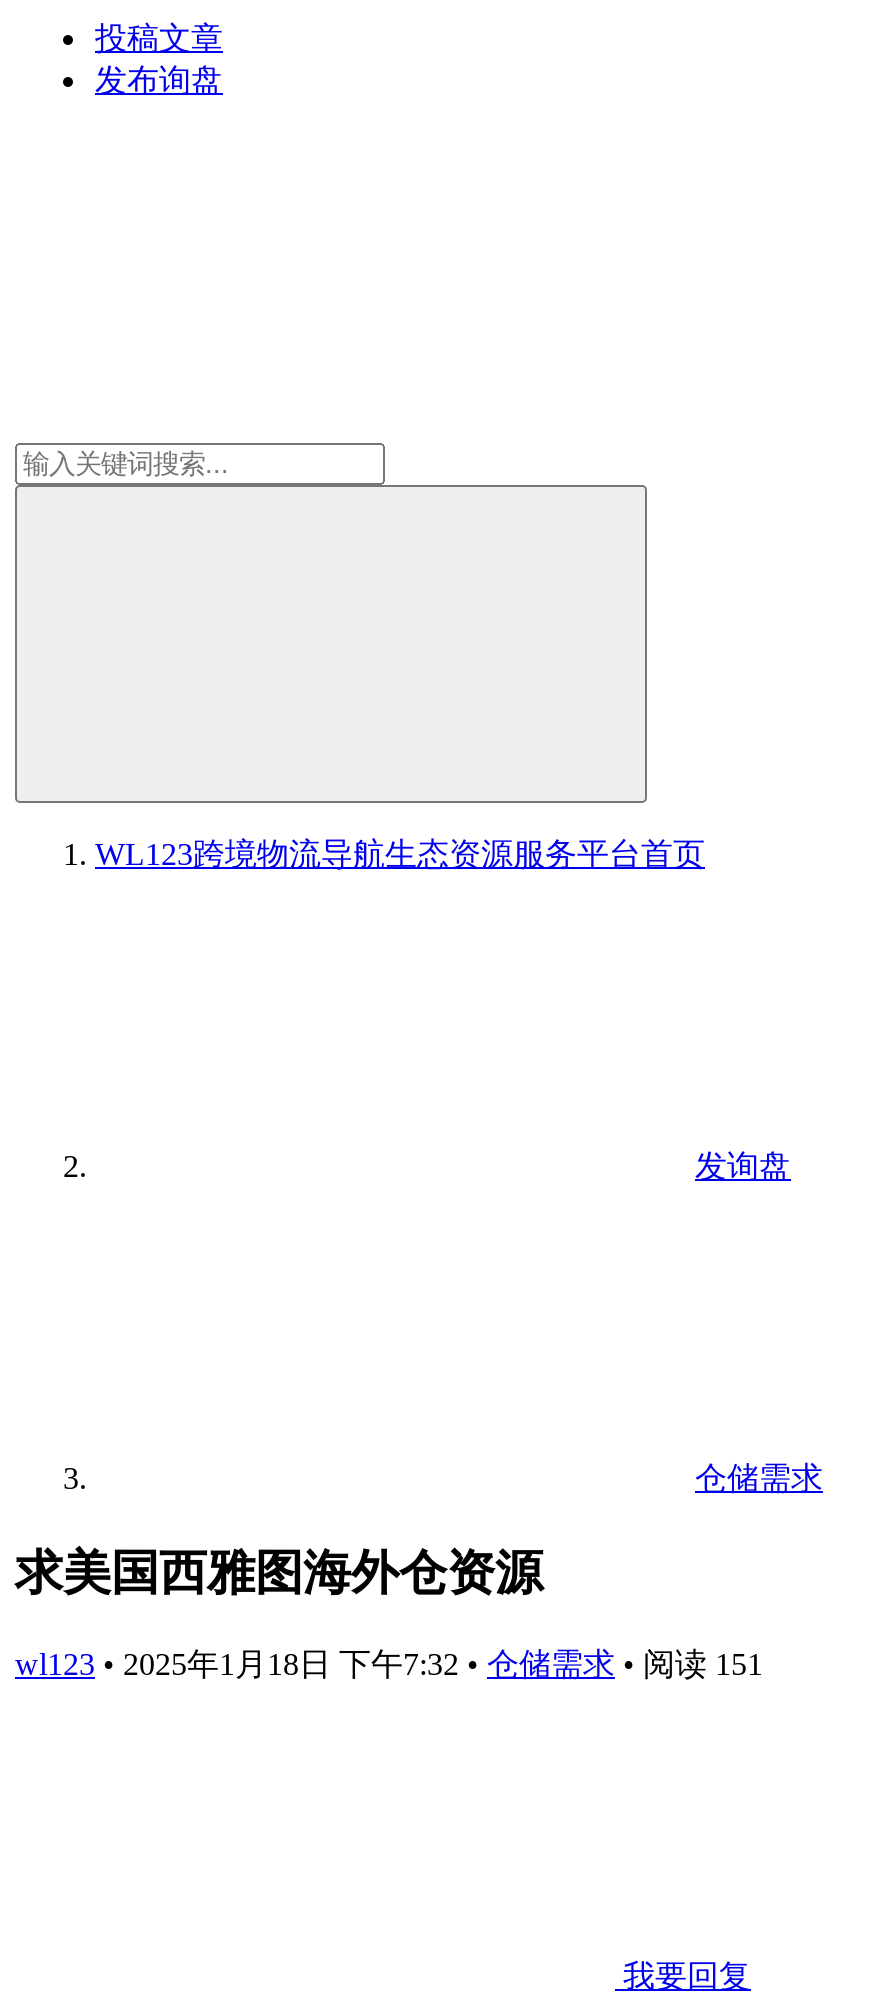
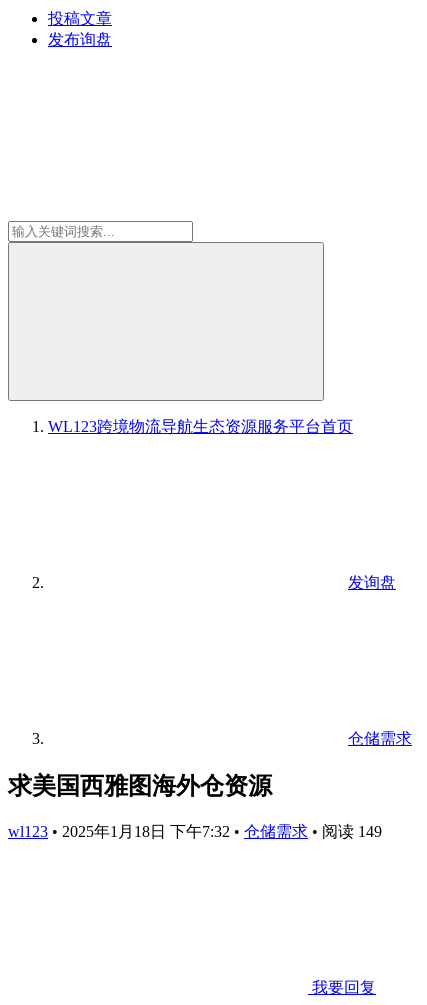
[15,1647,763,1681] wl123 • 2025年1月18日 下午7:32 • 仓储需求 • 阅读 151 -> [8,823,382,840] wl123 • 2025年1月18日 下午7:32 • 仓储需求 • 阅读 149

